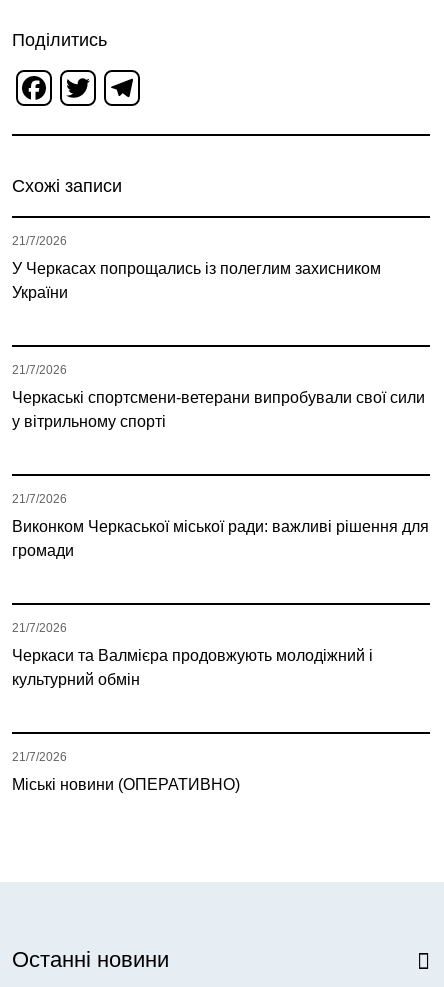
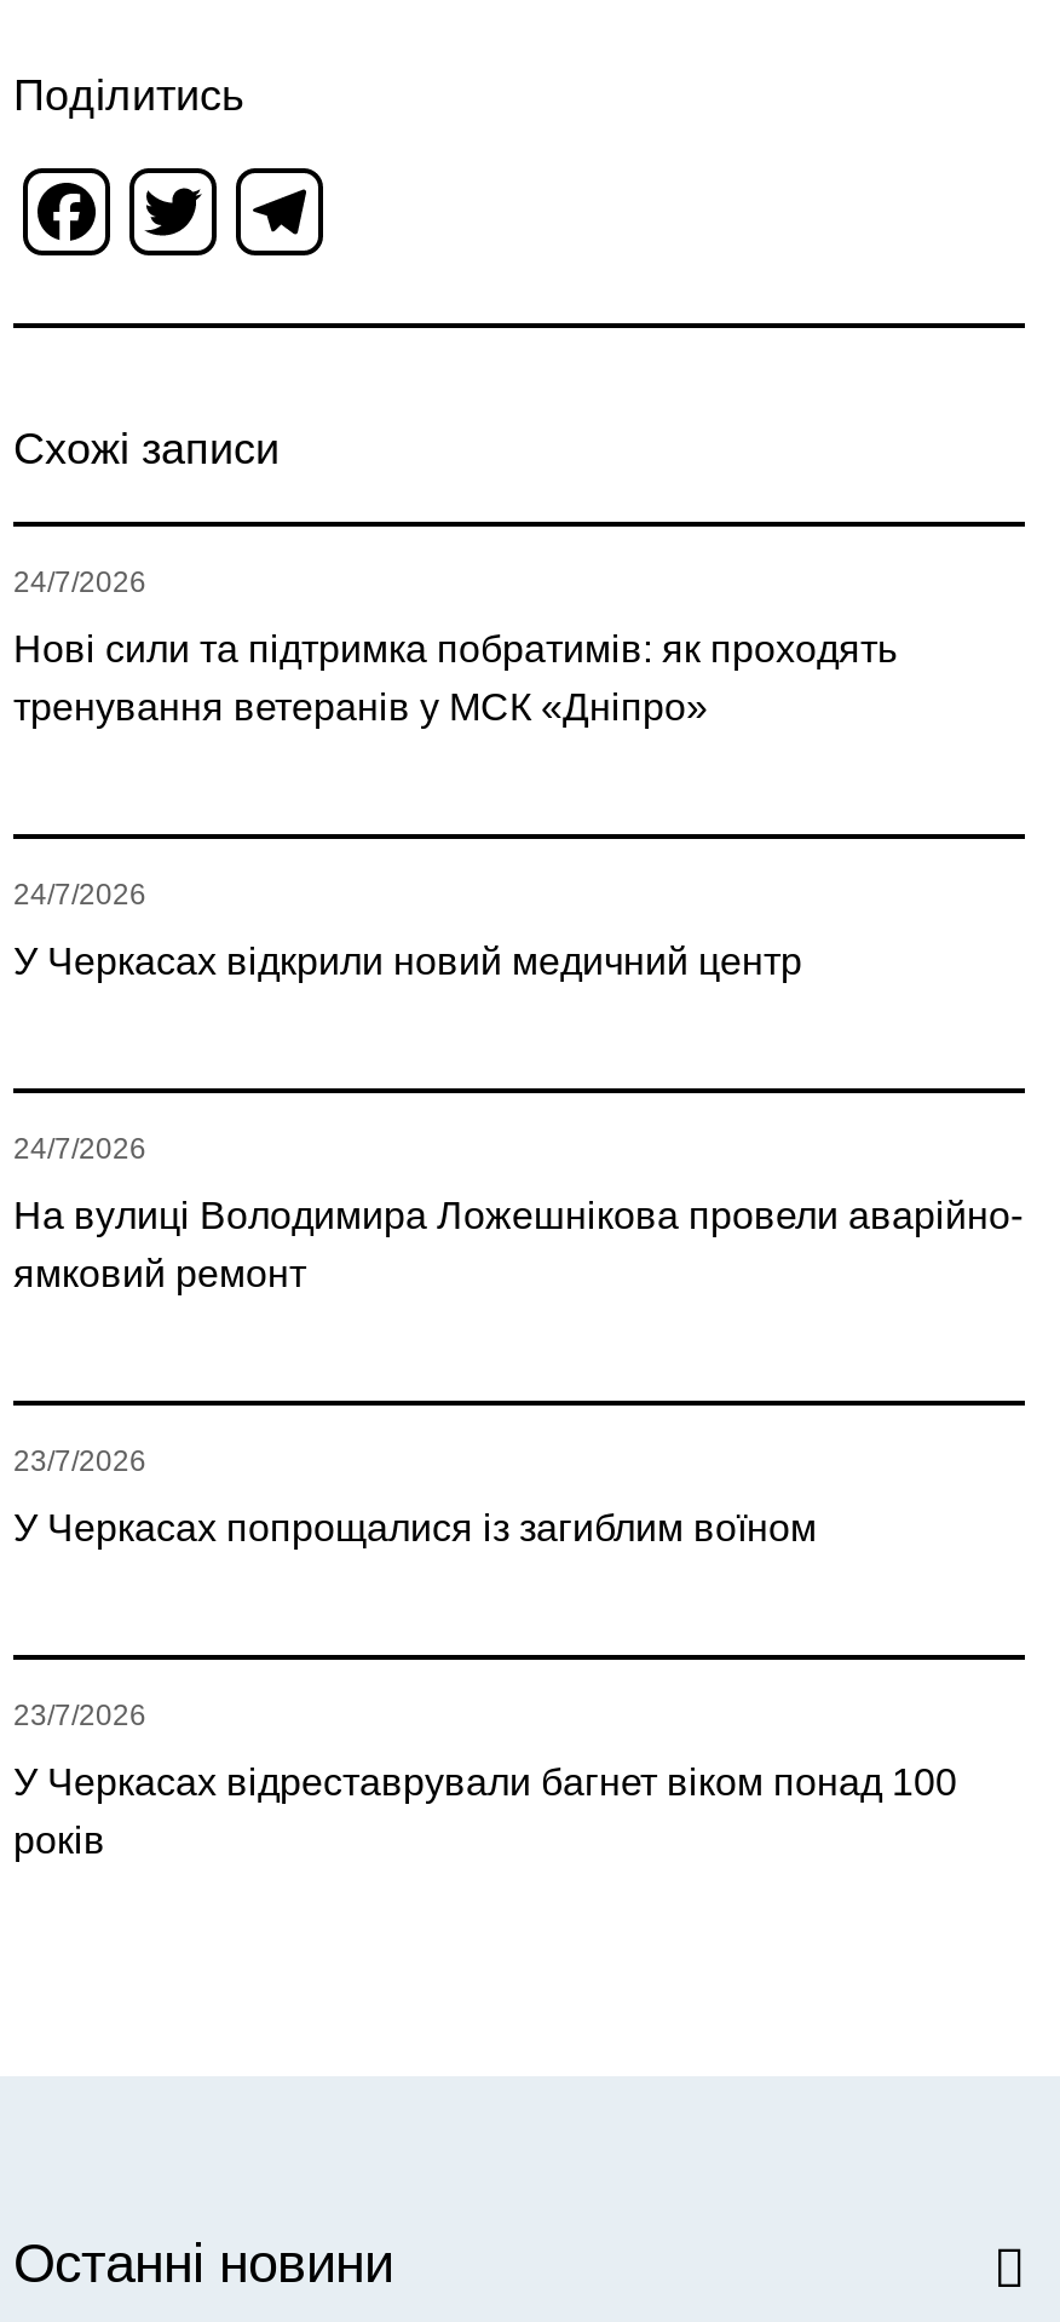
[12,234,67,248] 21/7/2026 -> [13,566,146,600] 24/7/2026
[12,260,381,301] У Черкасах попрощались із полеглим захисником | України -> [13,629,897,728] Нові сили та підтримка побратимів: як проходять | тренування ветеранів у МСК «Дніпро»
[12,363,67,377] 21/7/2026 -> [13,878,146,912] 24/7/2026
[12,389,425,430] Черкаські спортсмени-ветерани випробували свої сили | у вітрильному спорті -> [13,941,802,982] У Черкасах відкрили новий медичний центр
[12,492,67,506] 21/7/2026 -> [13,1132,146,1166] 24/7/2026
[12,518,429,559] Виконком Черкаської міської ради: важливі рішення для | громади -> [13,1195,1022,1294] На вулиці Володимира Ложешнікова провели аварійно- | ямковий ремонт
[12,621,67,635] 21/7/2026 -> [13,1445,146,1478] 23/7/2026
[12,647,373,688] Черкаси та Валмієра продовжують молодіжний і | культурний обмін -> [13,1507,817,1549] У Черкасах попрощалися із загиблим воїном
[12,750,67,764] 21/7/2026 -> [13,1699,146,1733] 23/7/2026
[12,776,240,793] Міські новини (ОПЕРАТИВНО) -> [13,1762,957,1861] У Черкасах відреставрували багнет віком понад 100 | років

